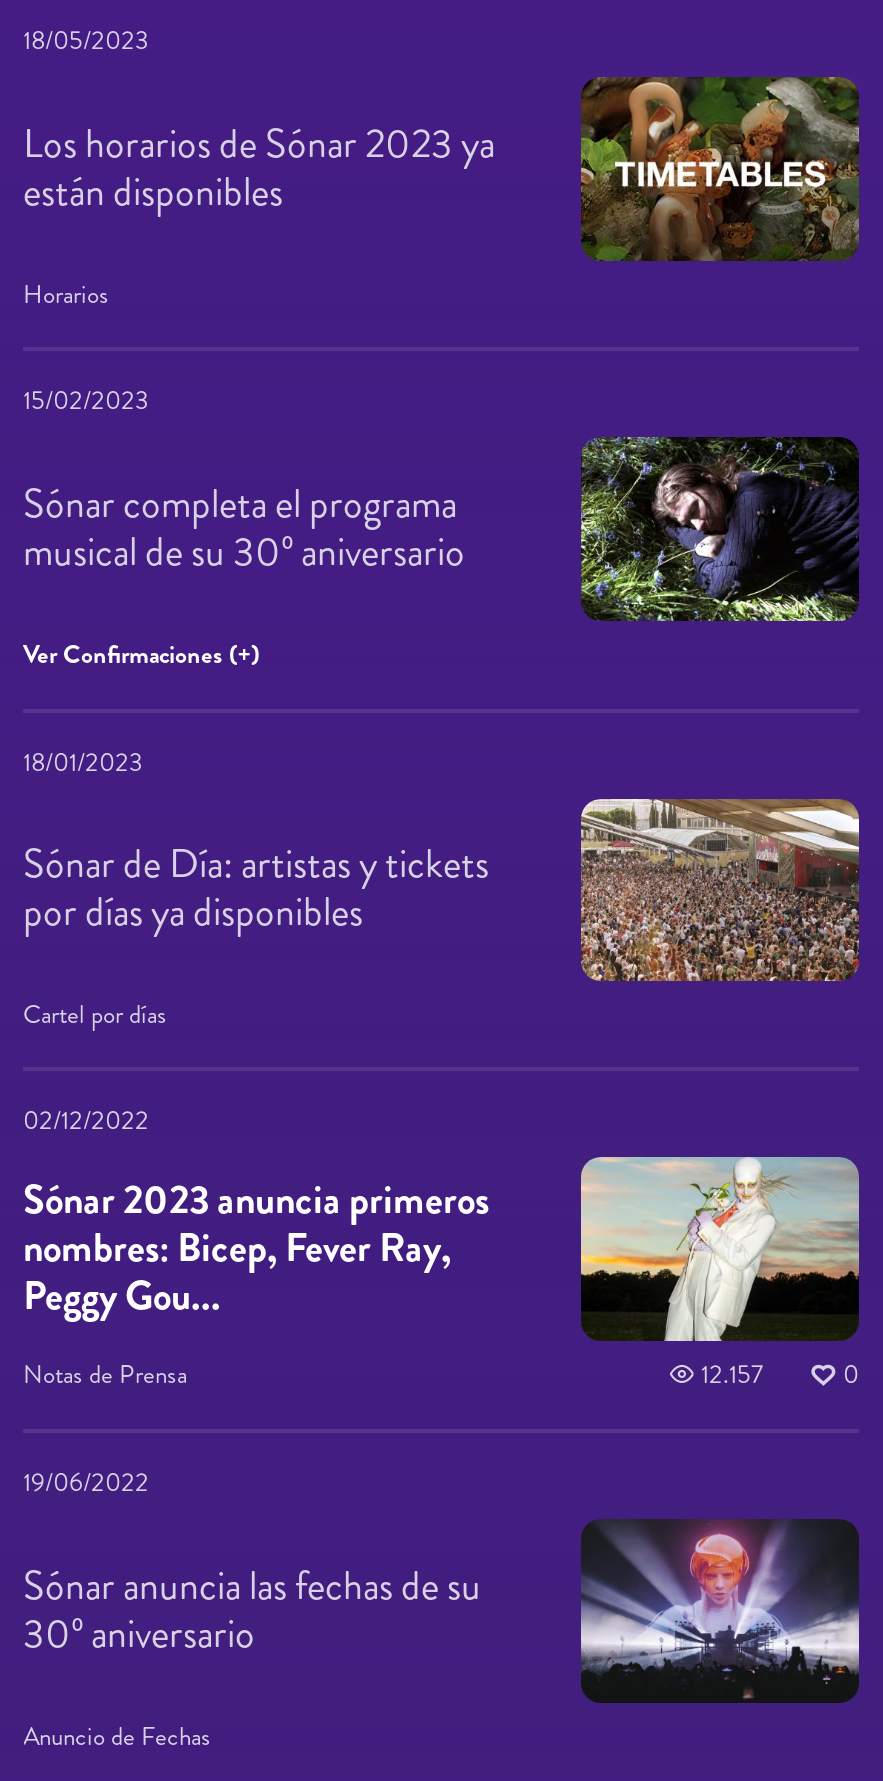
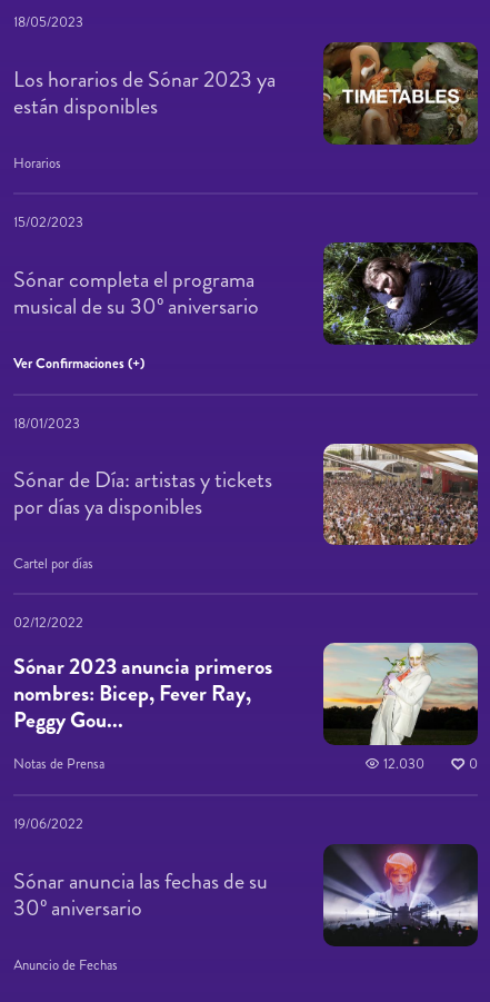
[701,1358,763,1394] 12.157 -> [383,754,424,774] 12.030

